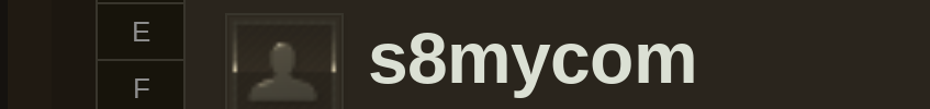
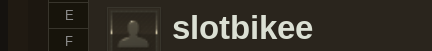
[368,17,697,98] s8mycom -> [172,9,313,46] slotbikee

